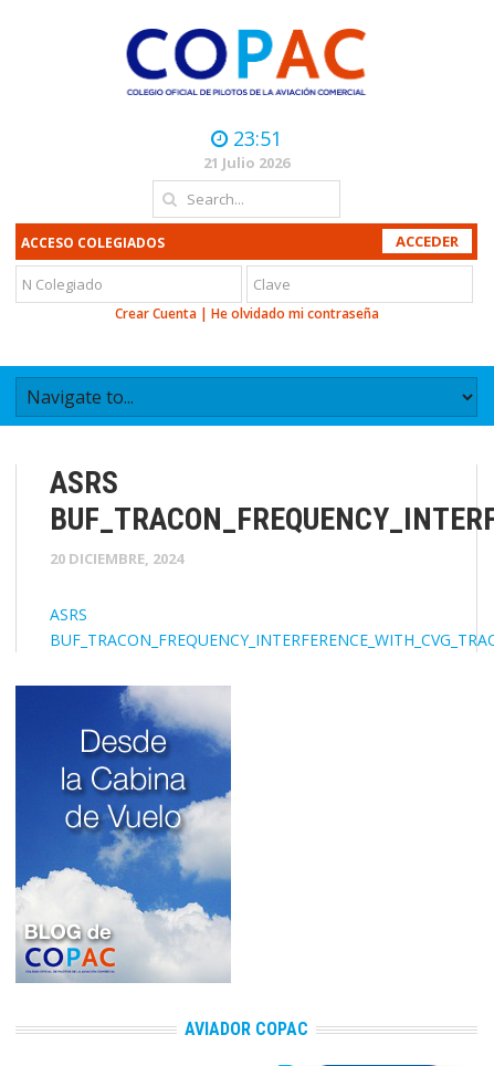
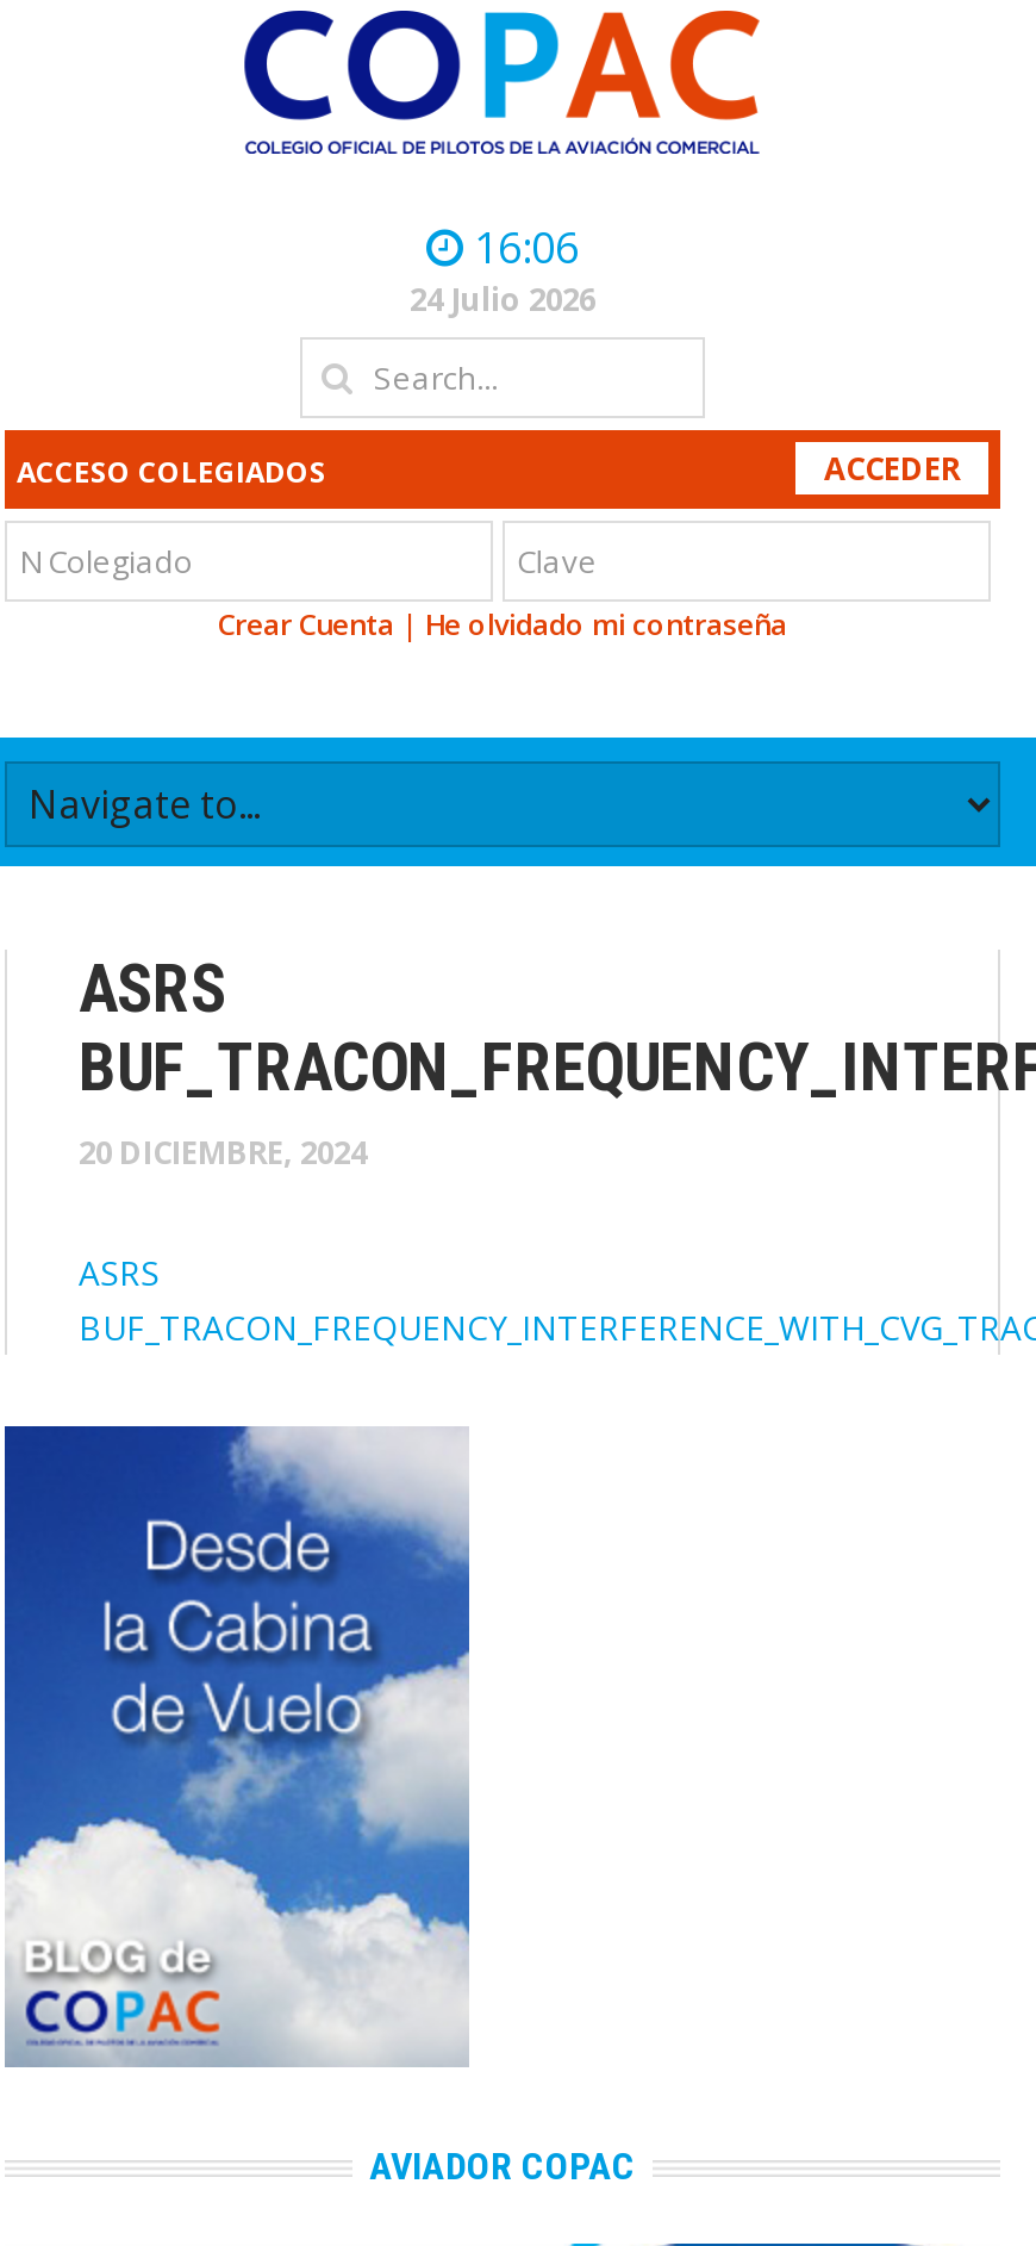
[233,125,282,151] 23:51 -> [474,218,579,275] 16:06
[203,153,290,173] 21 Julio 2026 -> [410,278,595,321] 24 Julio 2026

